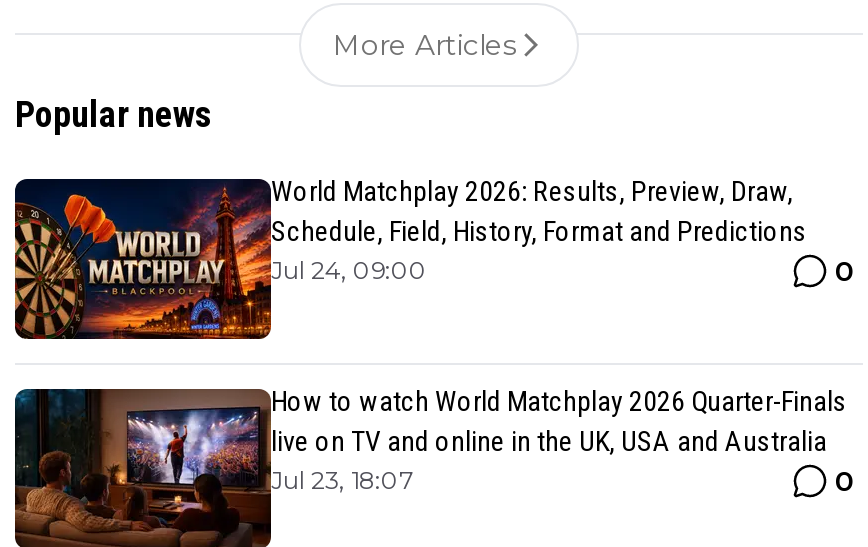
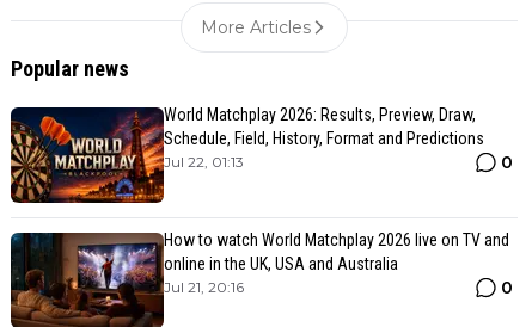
[271,254,427,284] Jul 24, 09:00 -> [164,152,244,170] Jul 22, 01:13
[271,384,847,494] How to watch World Matchplay 2026 Quarter-Finals | live on TV and online in the UK, USA and Australia | Jul 23, 18:07 -> [164,230,509,295] How to watch World Matchplay 2026 live on TV and | online in the UK, USA and Australia | Jul 21, 20:16

